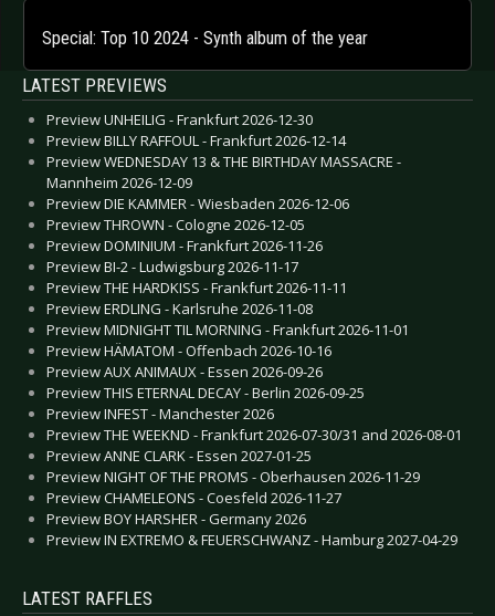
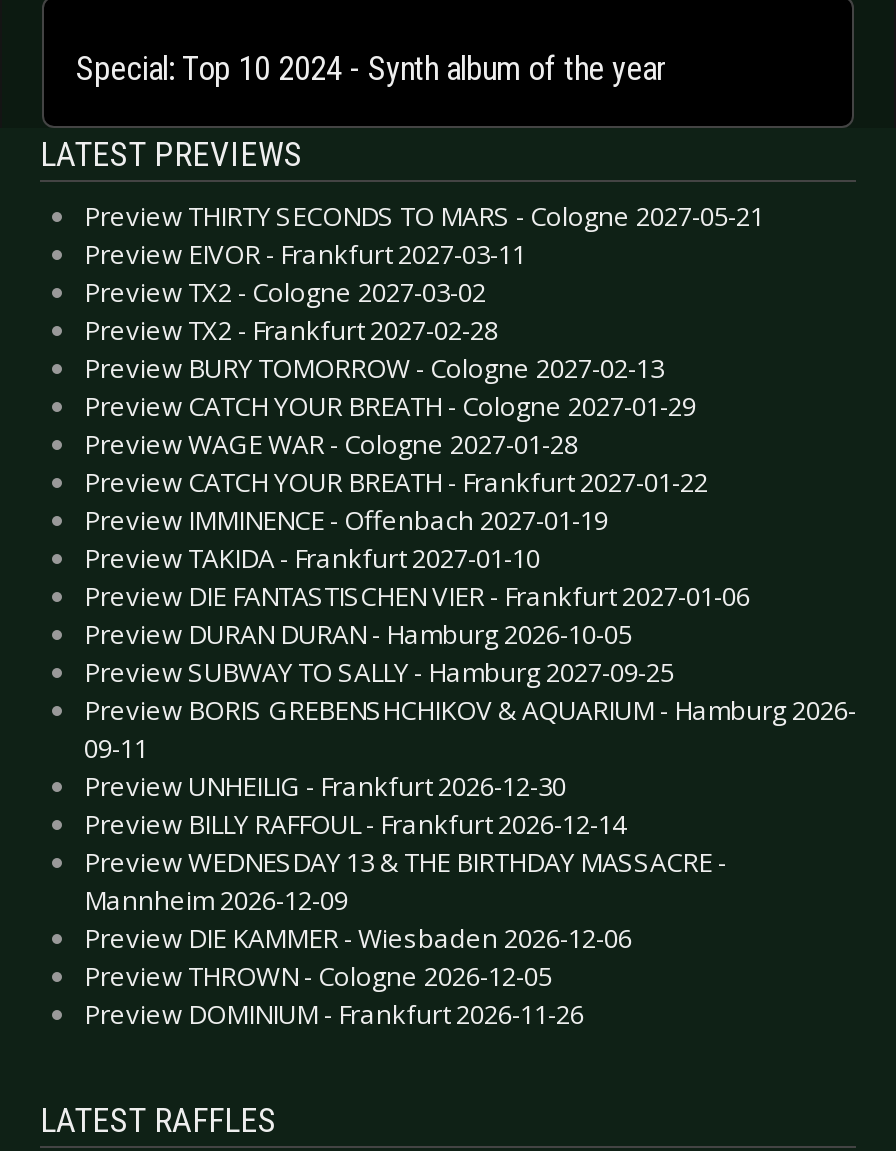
none -> [84,197,856,765] Preview THIRTY SECONDS TO MARS - Cologne 2027-05-21 | Preview EIVOR - Frankfurt 2027-03-11 | Preview TX2 - Cologne 2027-03-02 | Preview TX2 - Frankfurt 2027-02-28 | Preview BURY TOMORROW - Cologne 2027-02-13 | Preview CATCH YOUR BREATH - Cologne 2027-01-29 | Preview WAGE WAR - Cologne 2027-01-28 | Preview CATCH YOUR BREATH - Frankfurt 2027-01-22 | Preview IMMINENCE - Offenbach 2027-01-19 | Preview TAKIDA - Frankfurt 2027-01-10 | Preview DIE FANTASTISCHEN VIER - Frankfurt 2027-01-06 | Preview DURAN DURAN - Hamburg 2026-10-05 | Preview SUBWAY TO SALLY - Hamburg 2027-09-25 | Preview BORIS GREBENSHCHIKOV & AQUARIUM - Hamburg 2026- | 09-11
moved [46,109,401,255] -> [84,767,726,1031]: Preview UNHEILIG - Frankfurt 2026-12-30 | Preview BILLY RAFFOUL - Frankfurt 2026-12-14 | Preview WEDNESDAY 13 & THE BIRTHDAY MASSACRE - | Mannheim 2026-12-09 | Preview DIE KAMMER - Wiesbaden 2026-12-06 | Preview THROWN - Cologne 2026-12-05 | Preview DOMINIUM - Frankfurt 2026-11-26
[46,256,462,549] Preview BI-2 - Ludwigsburg 2026-11-17 | Preview THE HARDKISS - Frankfurt 2026-11-11 | Preview ERDLING - Karlsruhe 2026-11-08 | Preview MIDNIGHT TIL MORNING - Frankfurt 2026-11-01 | Preview HÄMATOM - Offenbach 2026-10-16 | Preview AUX ANIMAUX - Essen 2026-09-26 | Preview THIS ETERNAL DECAY - Berlin 2026-09-25 | Preview INFEST - Manchester 2026 | Preview THE WEEKND - Frankfurt 2026-07-30/31 and 2026-08-01 | Preview ANNE CLARK - Essen 2027-01-25 | Preview NIGHT OF THE PROMS - Oberhausen 2026-11-29 | Preview CHAMELEONS - Coesfeld 2026-11-27 | Preview BOY HARSHER - Germany 2026 | Preview IN EXTREMO & FEUERSCHWANZ - Hamburg 2027-04-29 -> none

